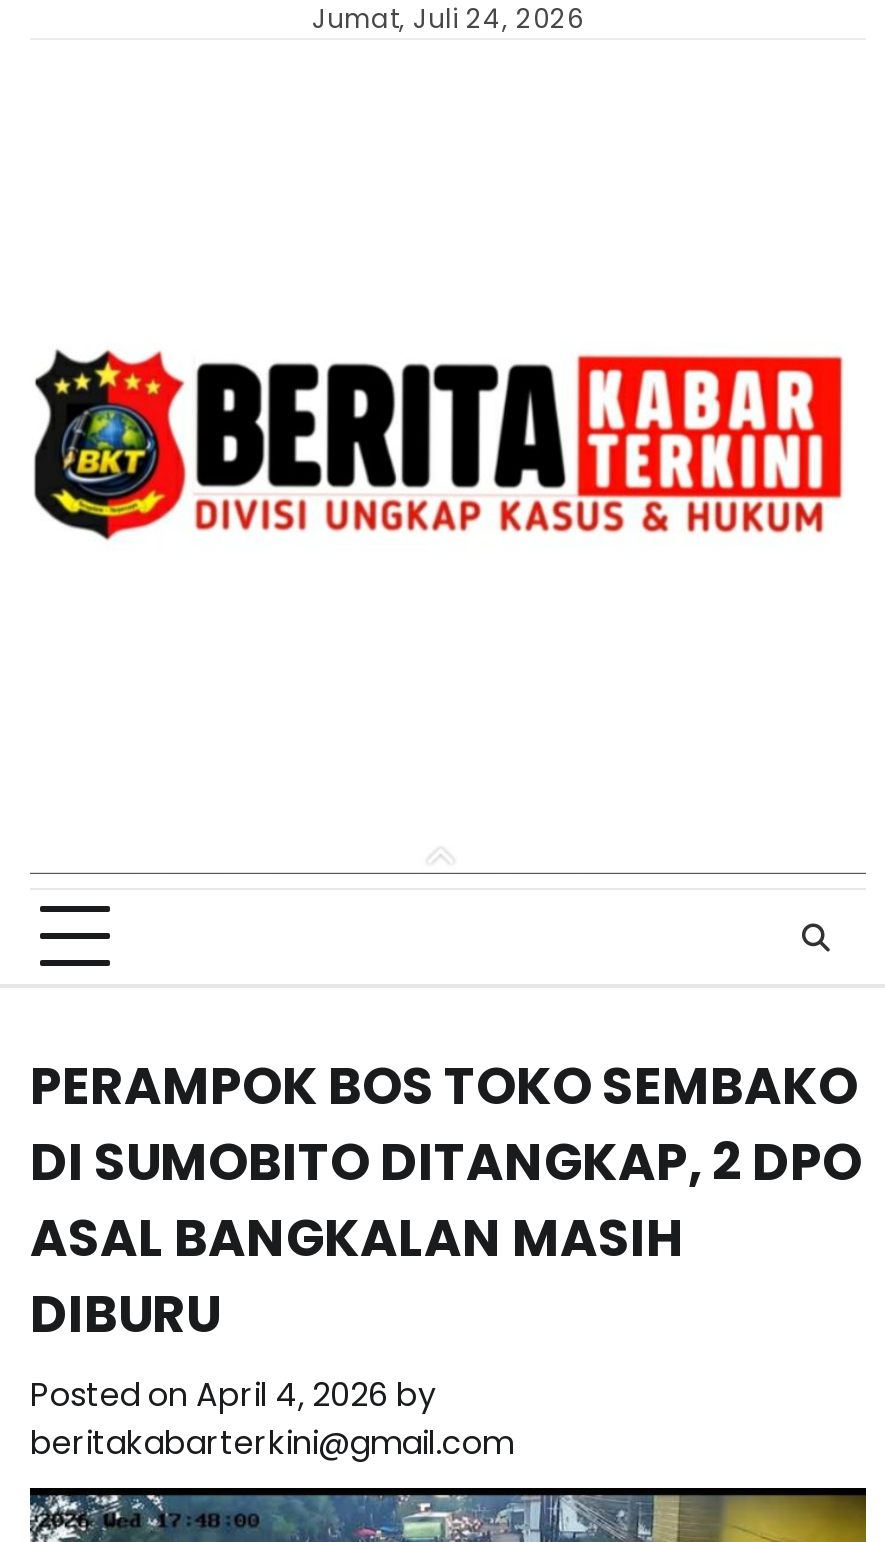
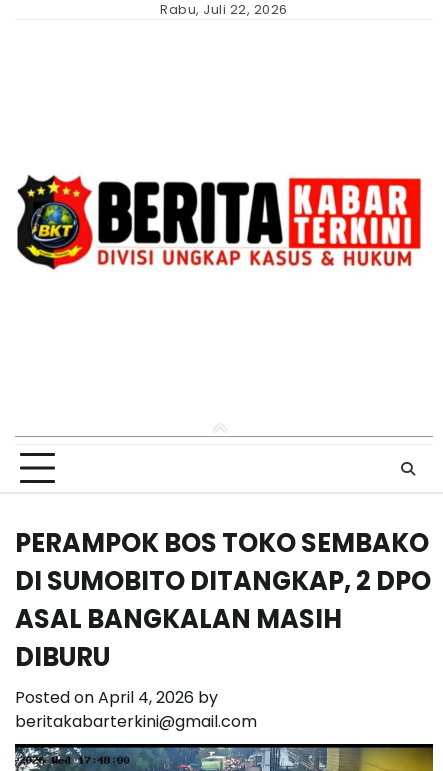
[312,0,584,38] Jumat, Juli 24, 2026 -> [160,0,288,19] Rabu, Juli 22, 2026

